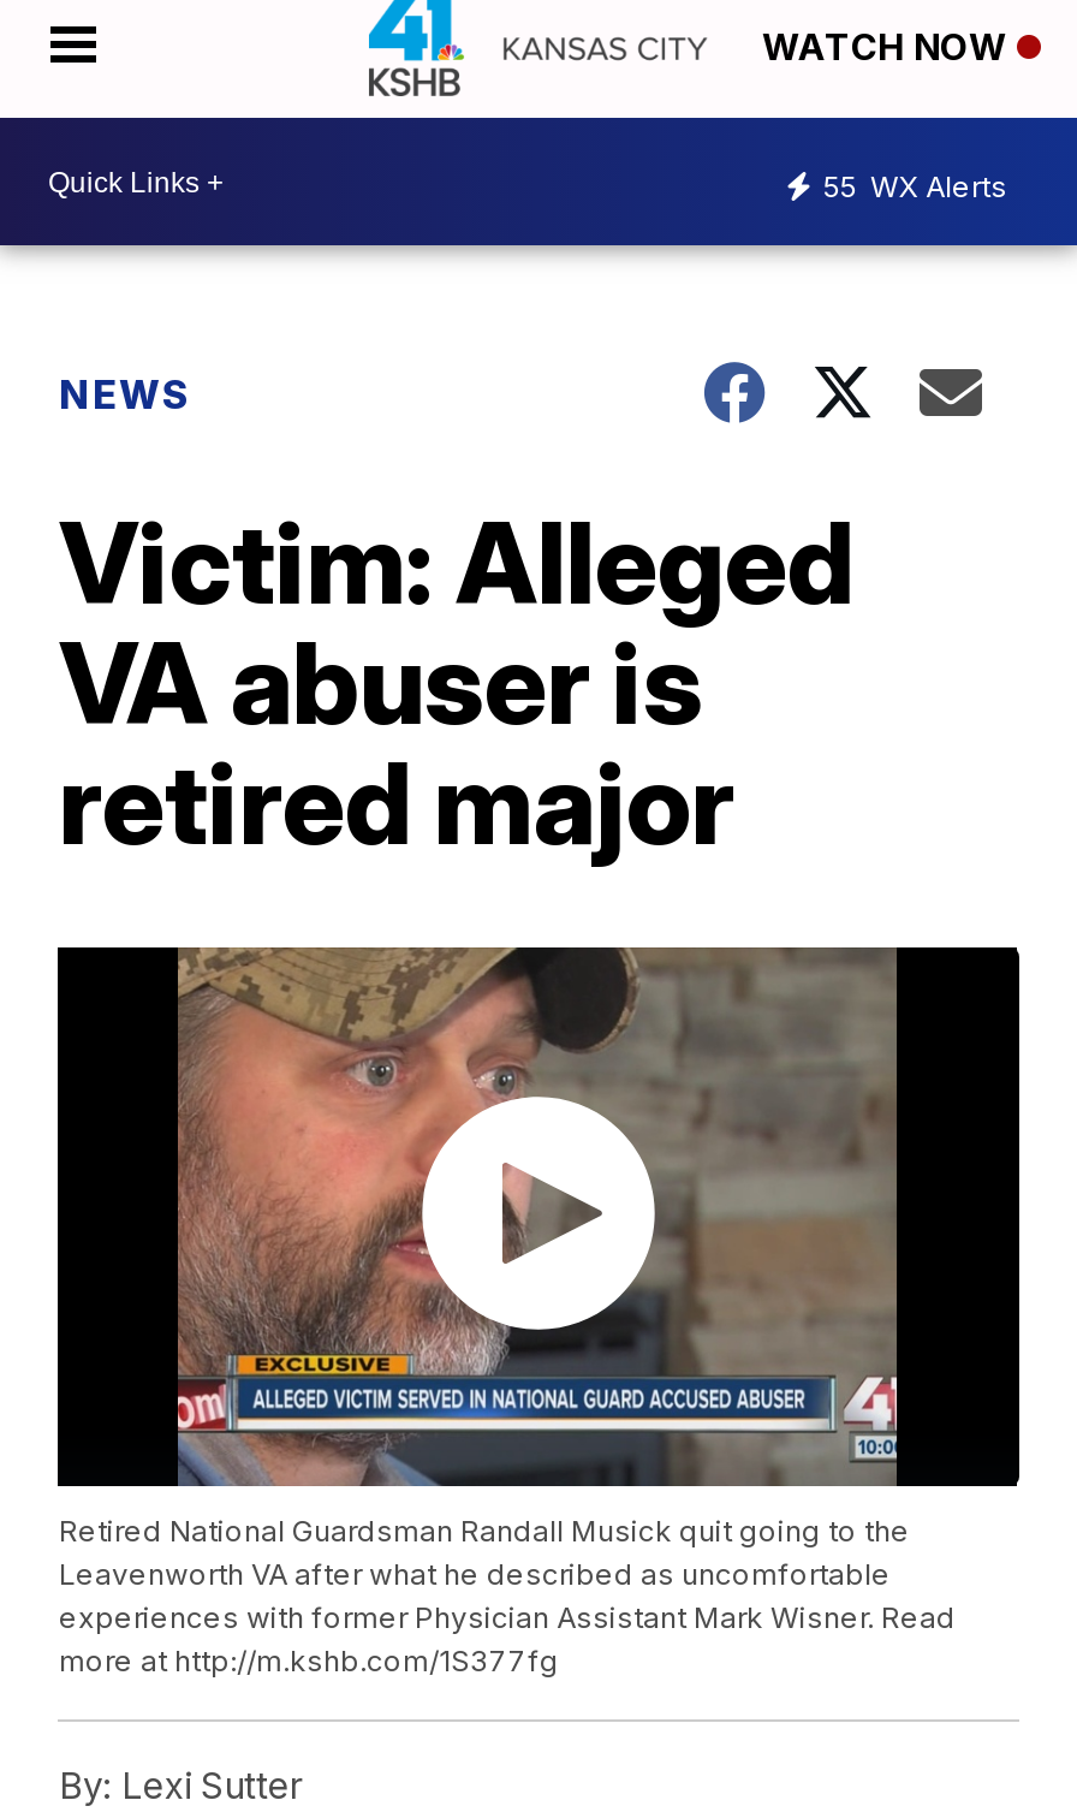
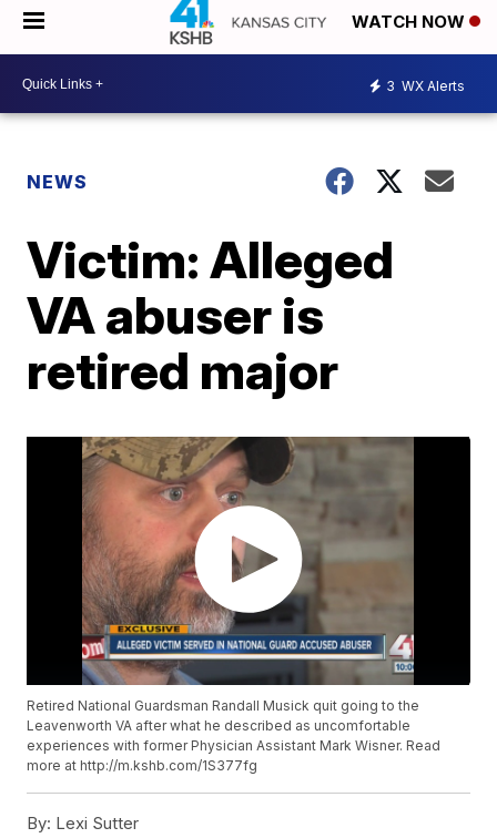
[822,167,1007,203] 55 WX Alerts -> [386,77,465,94] 3 WX Alerts

